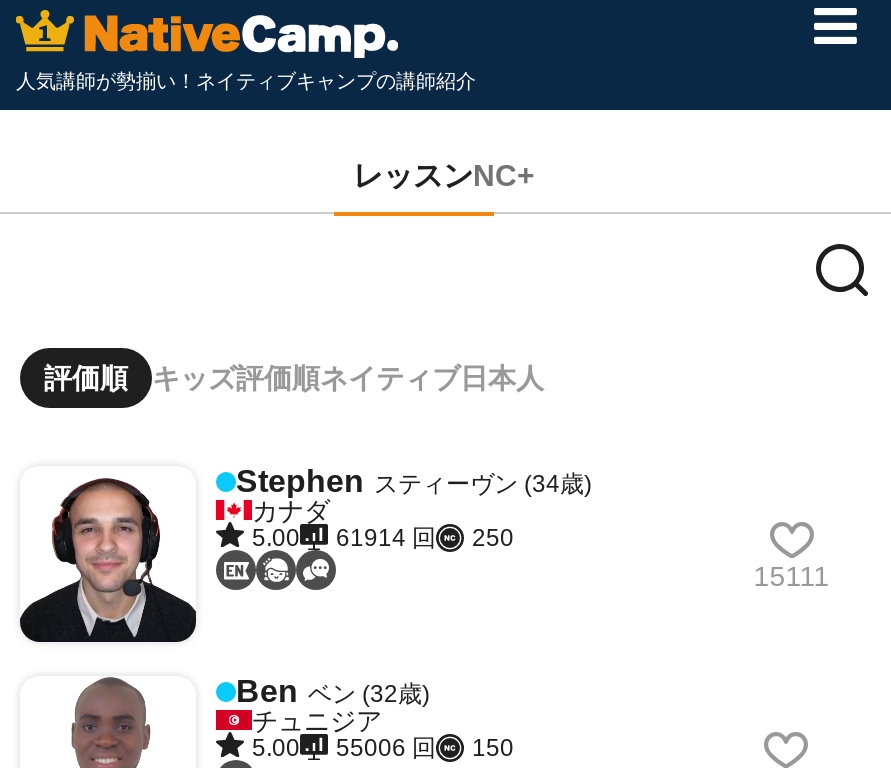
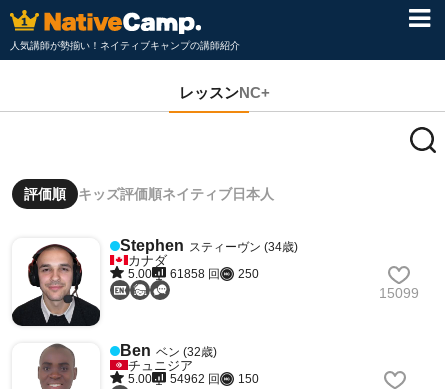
[252,524,514,552] 5.00 61914 回 250 -> [128,267,259,281] 5.00 61858 回 250
[754,561,830,593] 15111 -> [379,285,419,301] 15099
[252,734,514,762] 5.00 55006 回 150 -> [128,372,259,386] 5.00 54962 回 150

